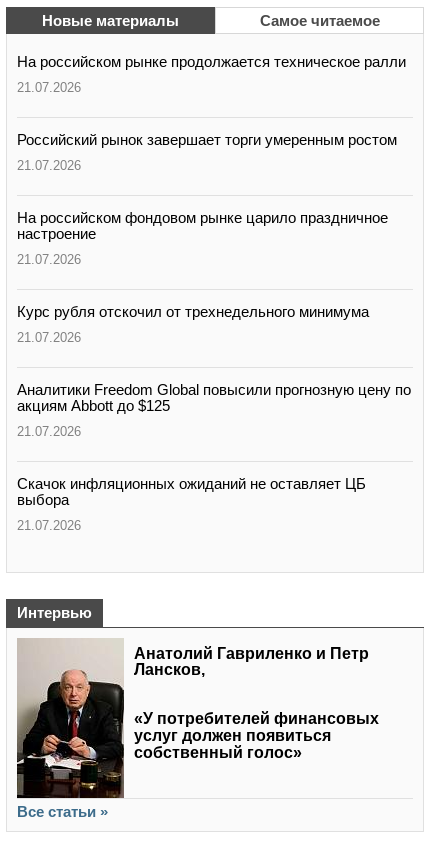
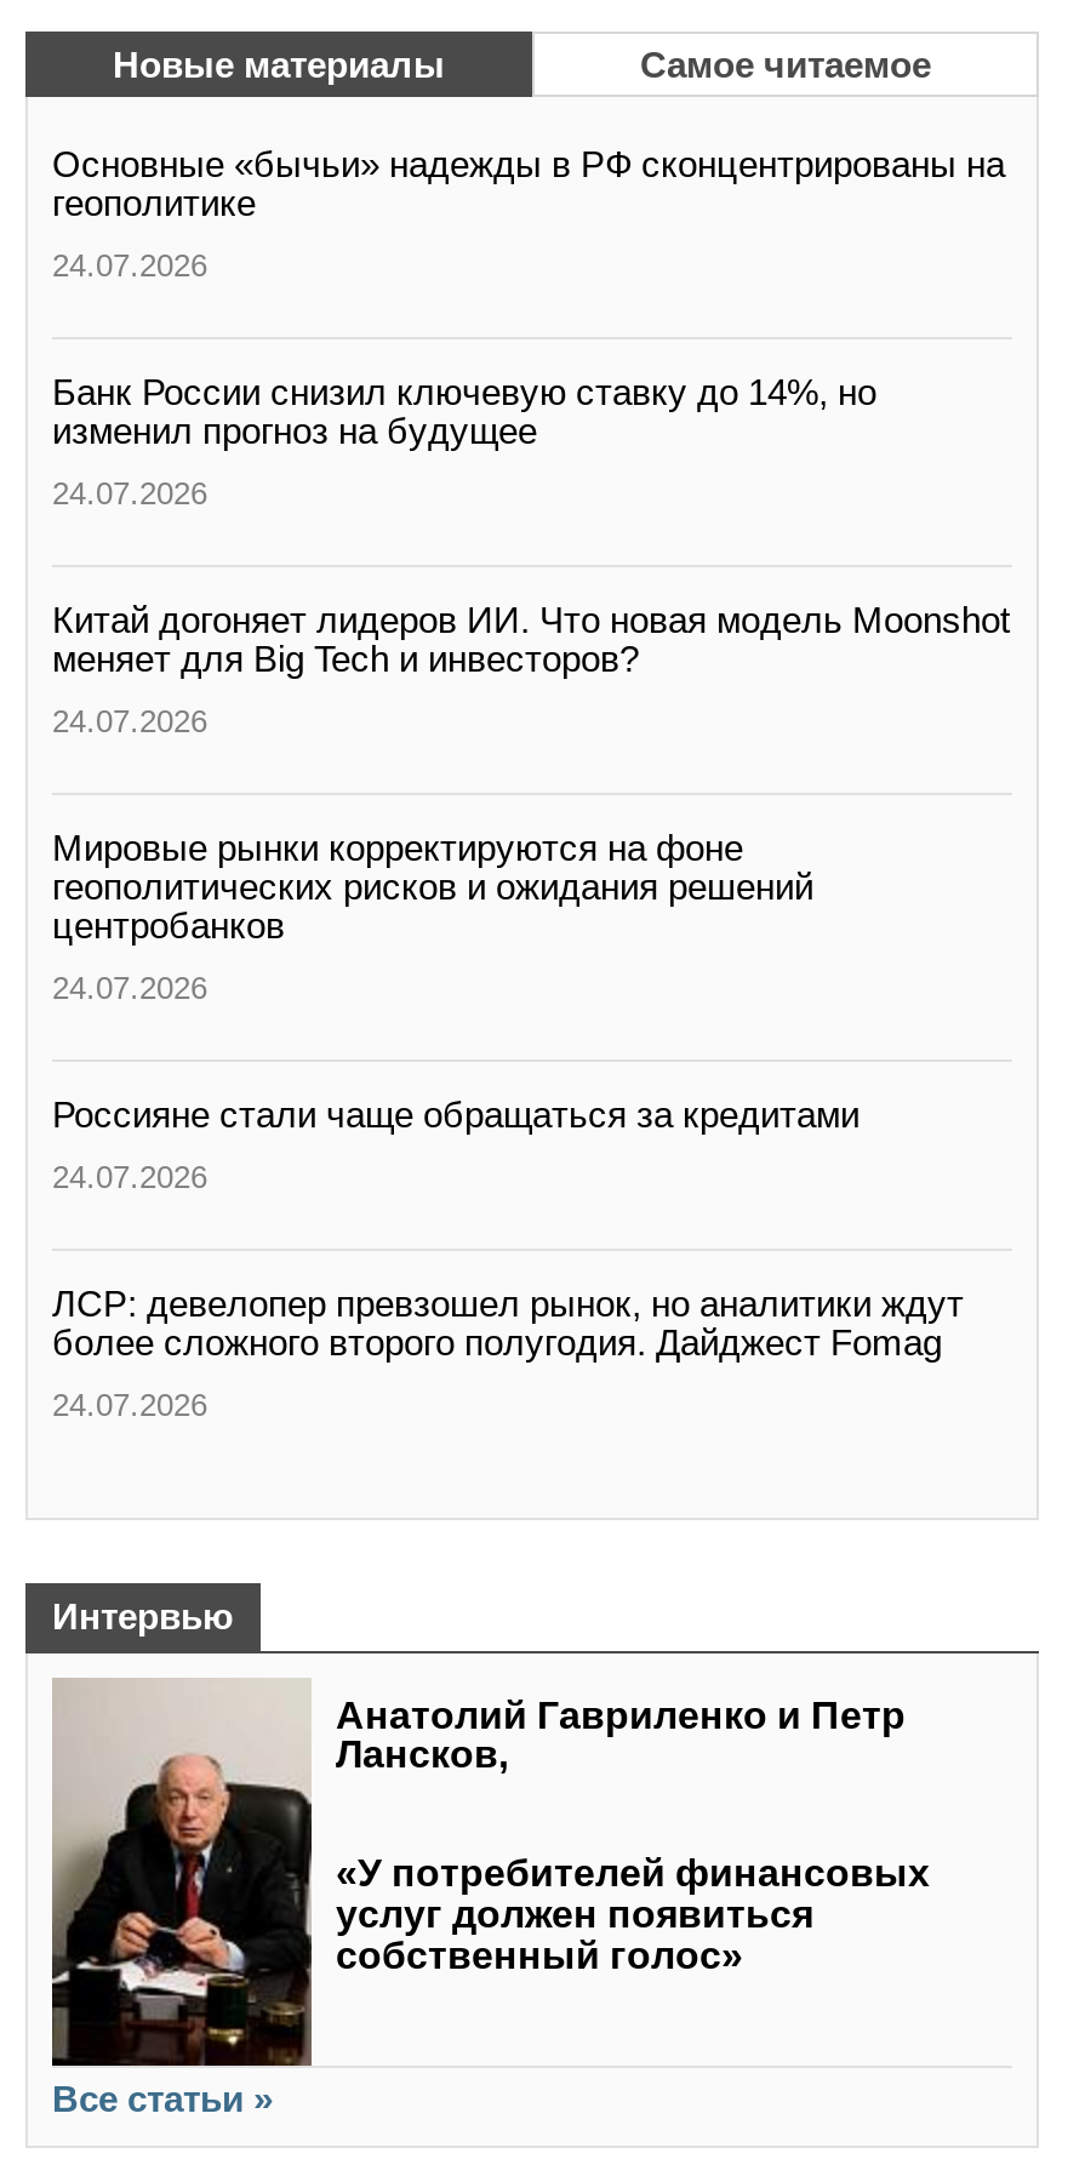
[17,53,406,70] На российском рынке продолжается техническое ралли -> [52,143,1005,223] Основные «бычьи» надежды в РФ сконцентрированы на | геополитике
[17,80,81,95] 21.07.2026 -> [52,247,207,283] 24.07.2026
[17,131,397,148] Российский рынок завершает торги умеренным ростом -> [52,370,876,450] Банк России снизил ключевую ставку до 14%, но | изменил прогноз на будущее
[17,158,81,173] 21.07.2026 -> [52,475,207,511] 24.07.2026
[17,209,388,242] На российском фондовом рынке царило праздничное | настроение -> [52,598,1010,678] Китай догоняет лидеров ИИ. Что новая модель Moonshot | меняет для Big Tech и инвесторов?
[17,252,81,267] 21.07.2026 -> [52,703,207,739] 24.07.2026
[17,303,369,320] Курс рубля отскочил от трехнедельного минимума -> [52,826,813,945] Мировые рынки корректируются на фоне | геополитических рисков и ожидания решений | центробанков
[17,330,81,345] 21.07.2026 -> [52,969,207,1006] 24.07.2026
[17,381,411,414] Аналитики Freedom Global повысили прогнозную цену по | акциям Abbott до $125 -> [52,1093,859,1134] Россияне стали чаще обращаться за кредитами
[17,424,81,439] 21.07.2026 -> [52,1158,207,1195] 24.07.2026
[17,475,366,508] Скачок инфляционных ожиданий не оставляет ЦБ | выбора -> [52,1282,964,1362] ЛСР: девелопер превзошел рынок, но аналитики ждут | более сложного второго полугодия. Дайджест Fomag
[17,518,81,533] 21.07.2026 -> [52,1386,207,1423] 24.07.2026

